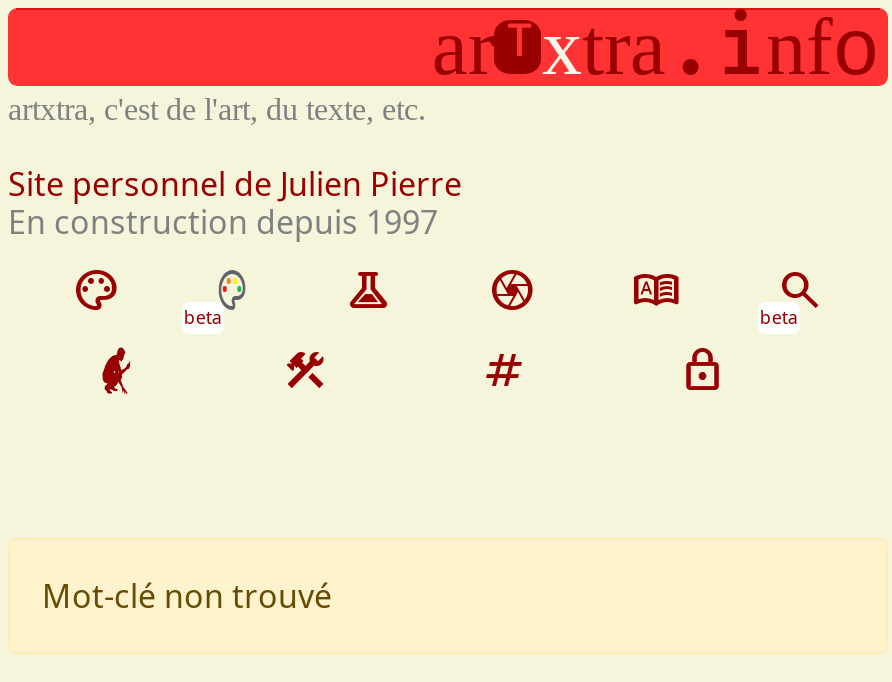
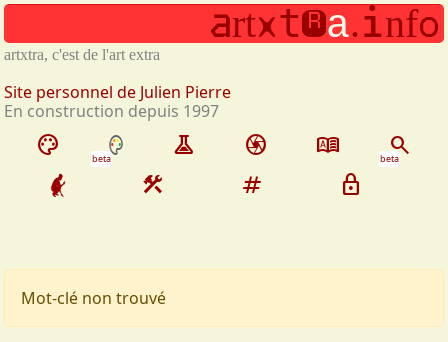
[8,92,426,126] artxtra, c'est de l'art, du texte, etc. -> [4,46,160,63] artxtra, c'est de l'art extra

